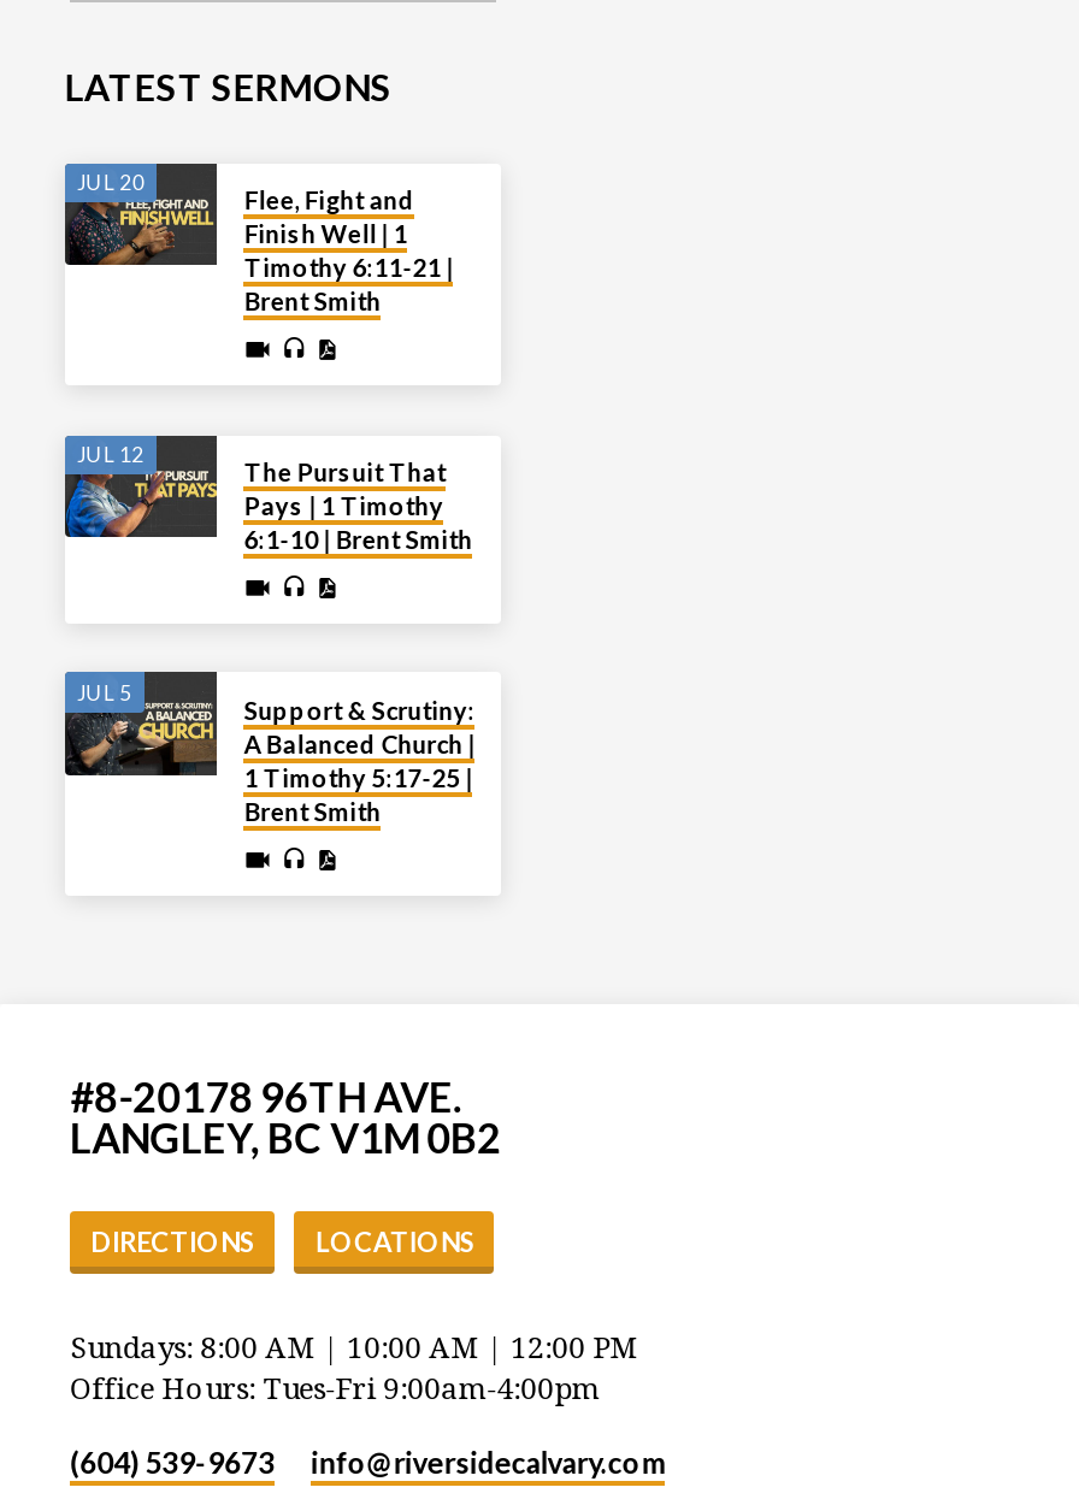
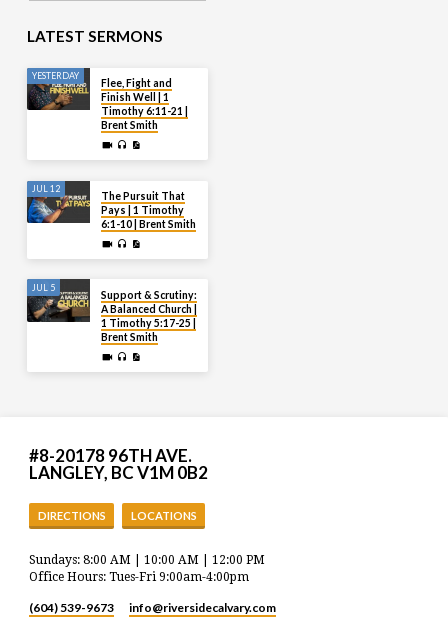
[77,169,144,195] JUL 20 -> [32,70,79,81] YESTERDAY

